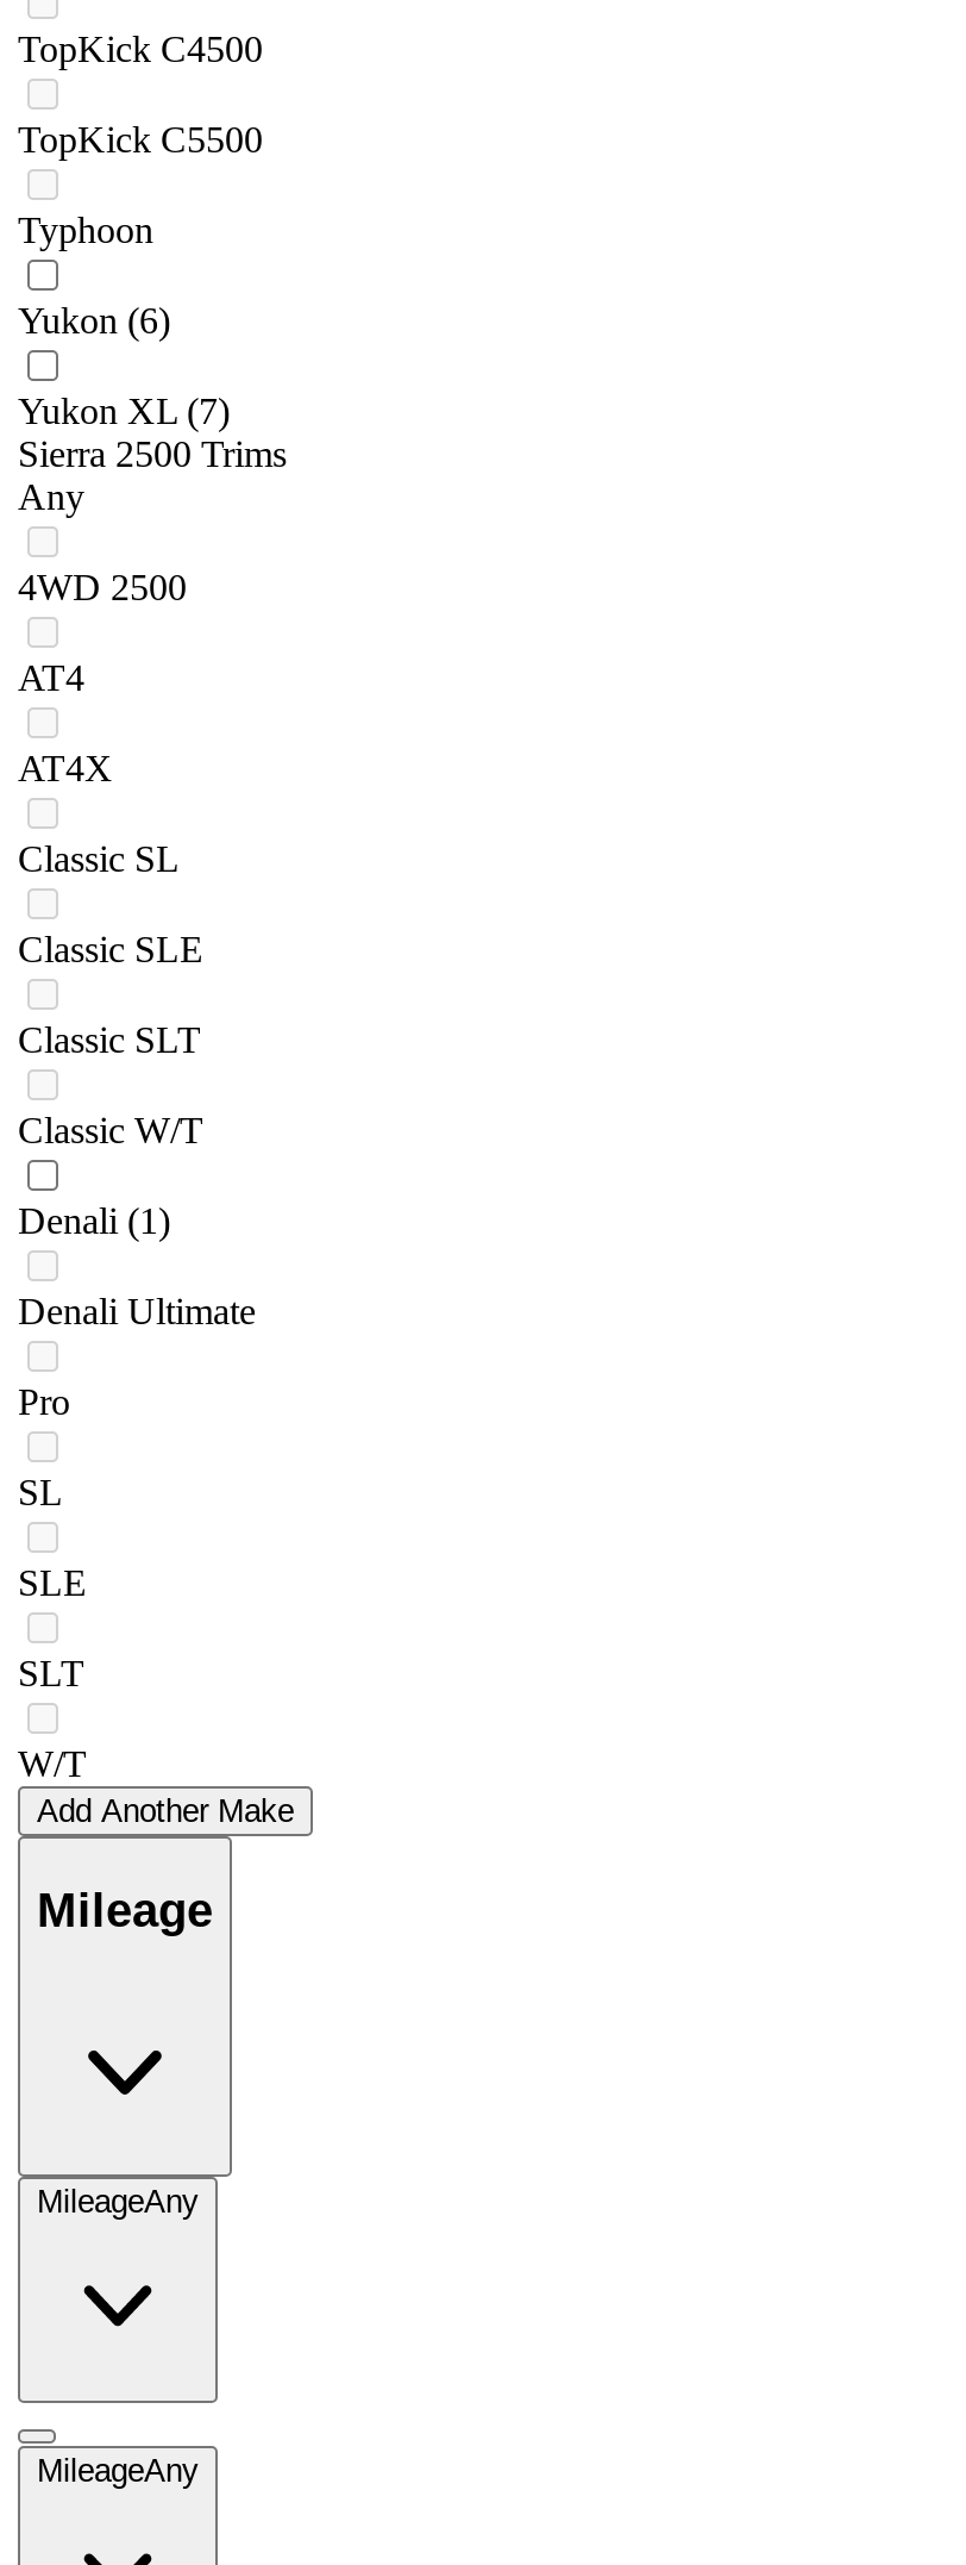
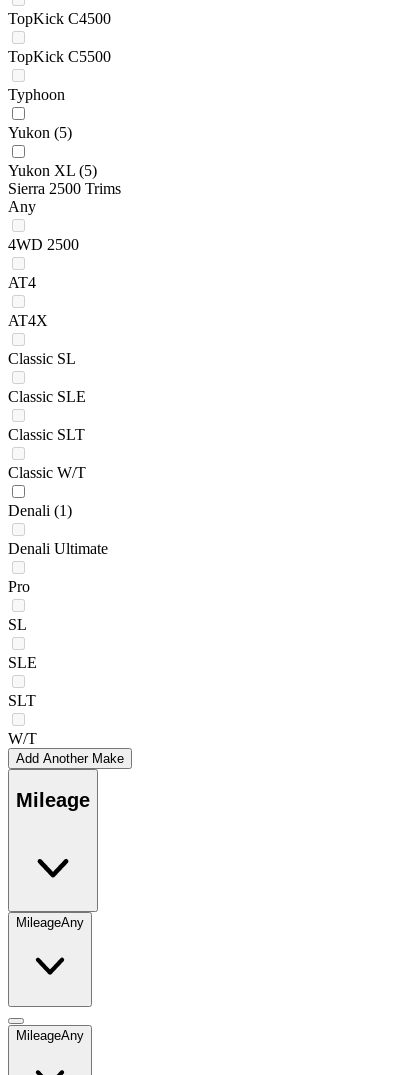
[18,301,170,342] Yukon (6) -> [8,124,72,141] Yukon (5)
[18,392,230,432] Yukon XL (7) -> [8,162,97,179] Yukon XL (5)

